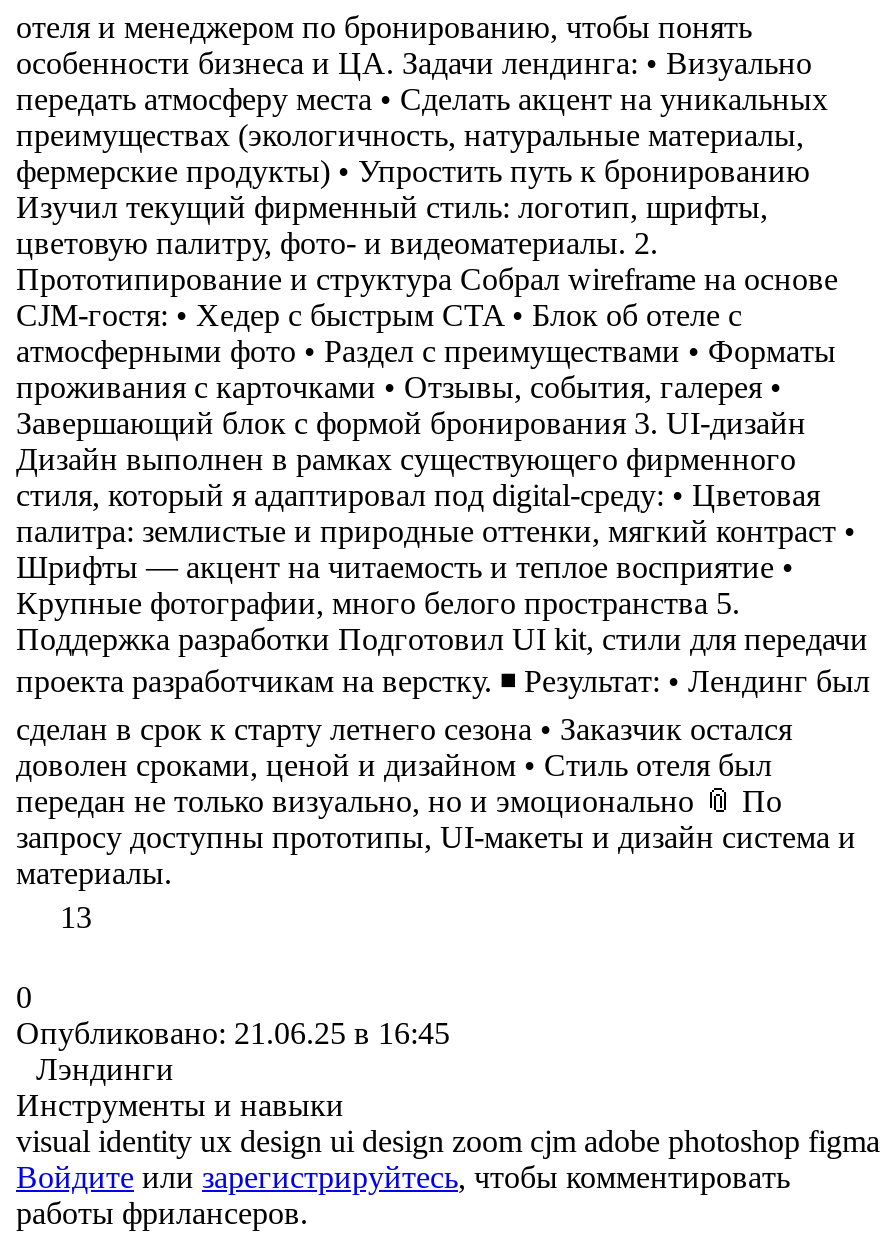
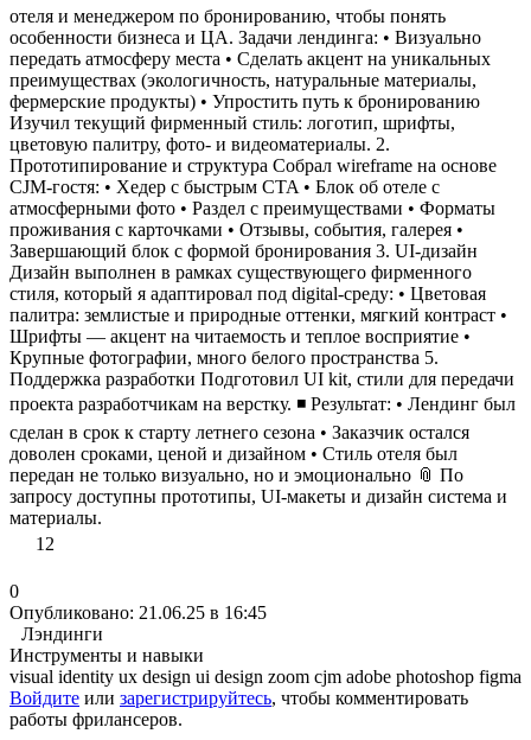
[52,900,92,934] 13 -> [31,533,55,554] 12

